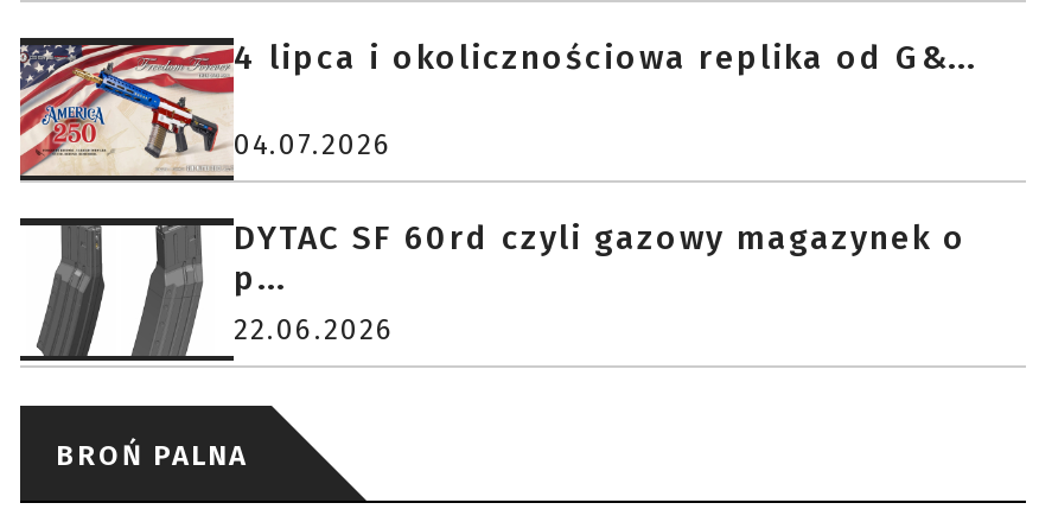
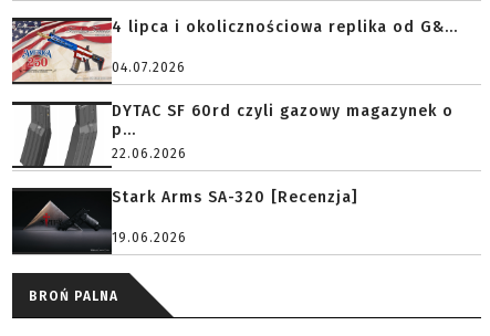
none -> [11,188,359,255] [image] | Stark Arms SA-320 [Recenzja] | 19.06.2026

